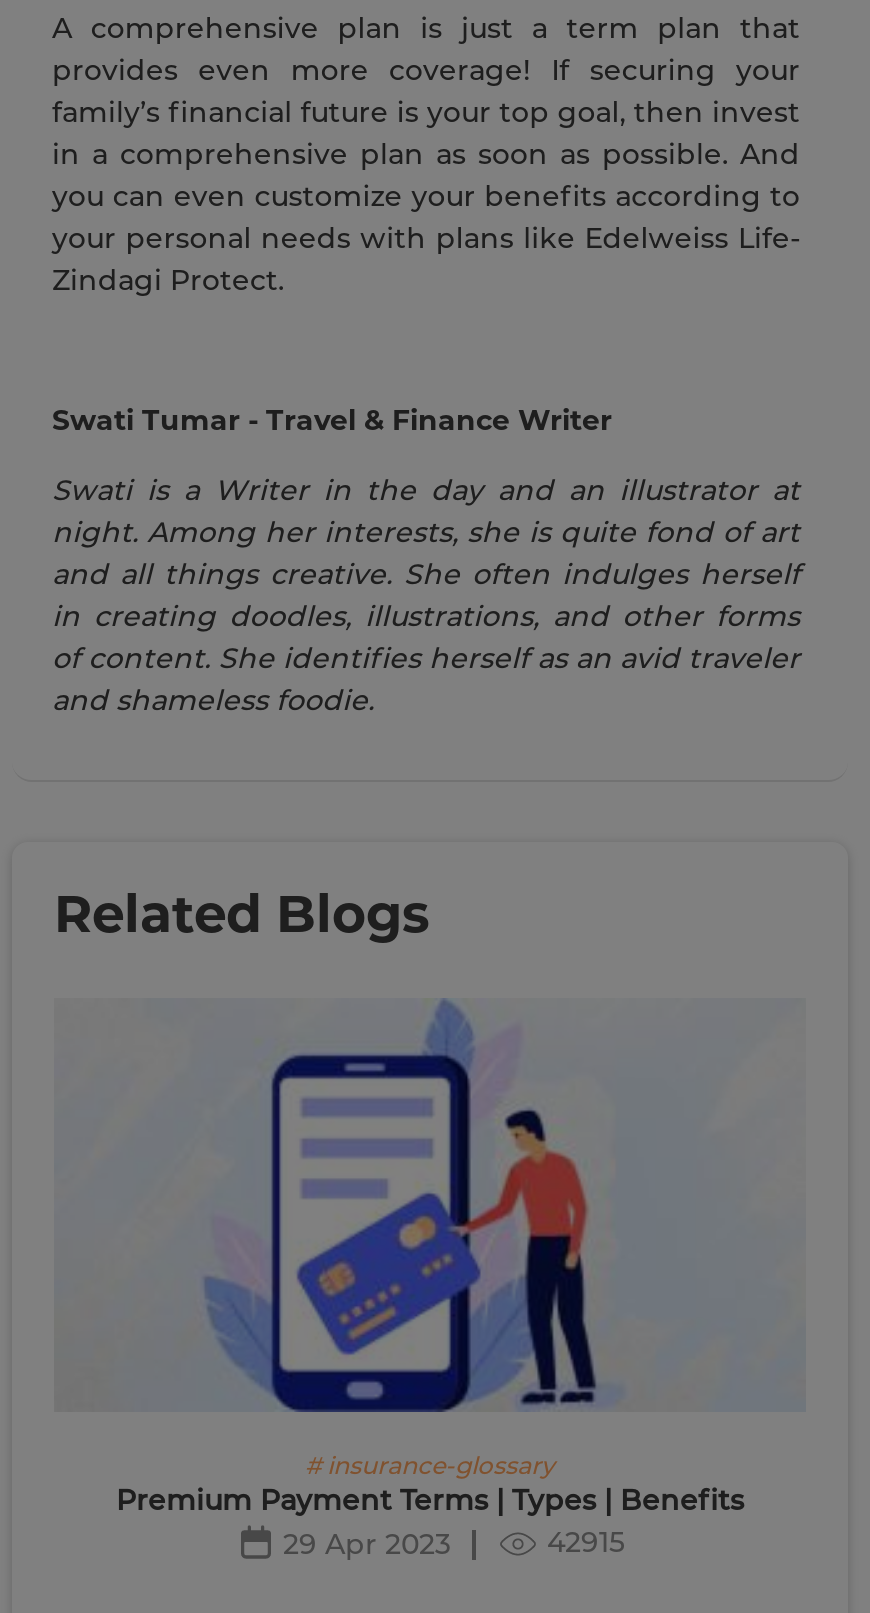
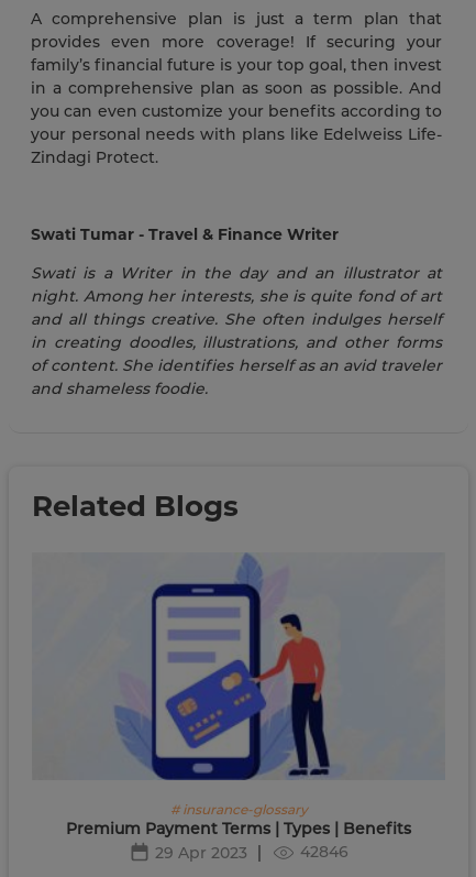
[539,1524,625,1560] 42915 -> [296,842,348,862] 42846

